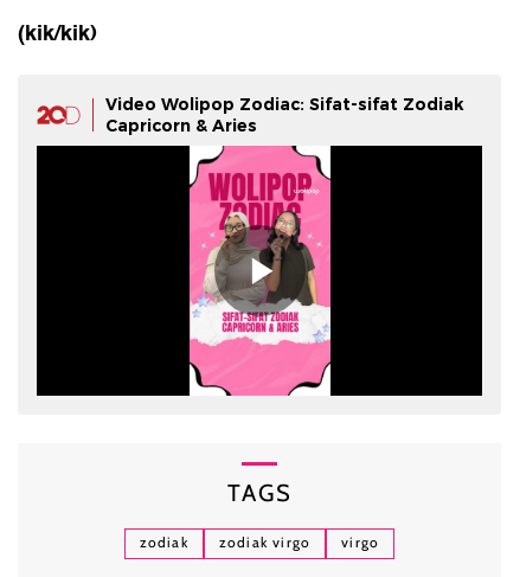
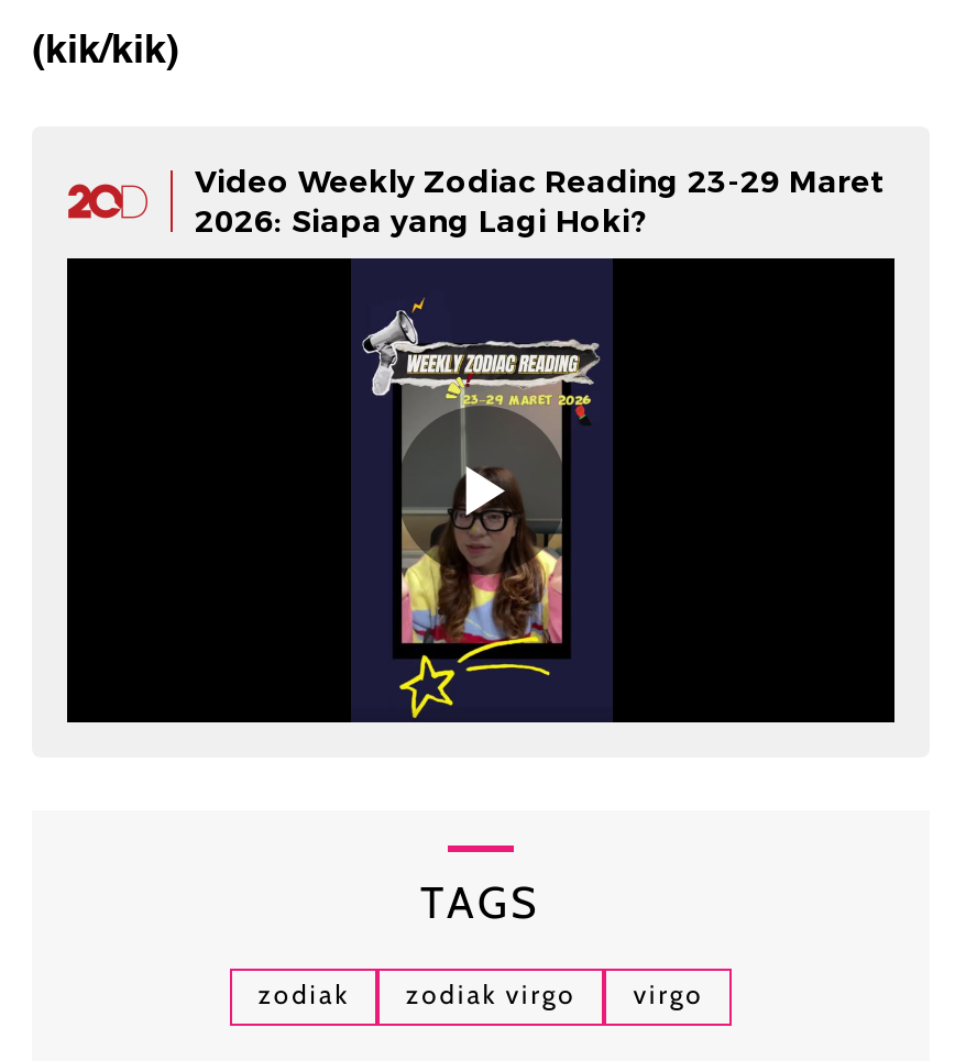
[105,93,464,136] Video Wolipop Zodiac: Sifat-sifat Zodiak | Capricorn & Aries -> [195,161,886,240] Video Weekly Zodiac Reading 23-29 Maret | 2026: Siapa yang Lagi Hoki?
[188,145,332,397] [image] -> [351,256,613,725] [image]

